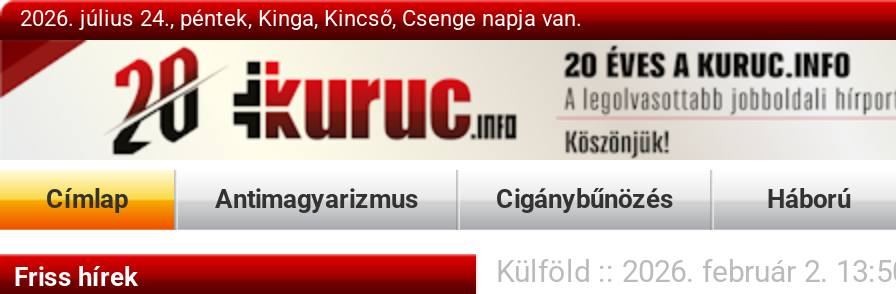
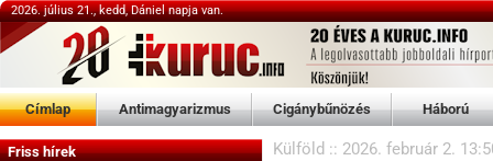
[20,6,582,32] 2026. július 24., péntek, Kinga, Kincső, Csenge napja van. -> [11,3,223,18] 2026. július 21., kedd, Dániel napja van.

